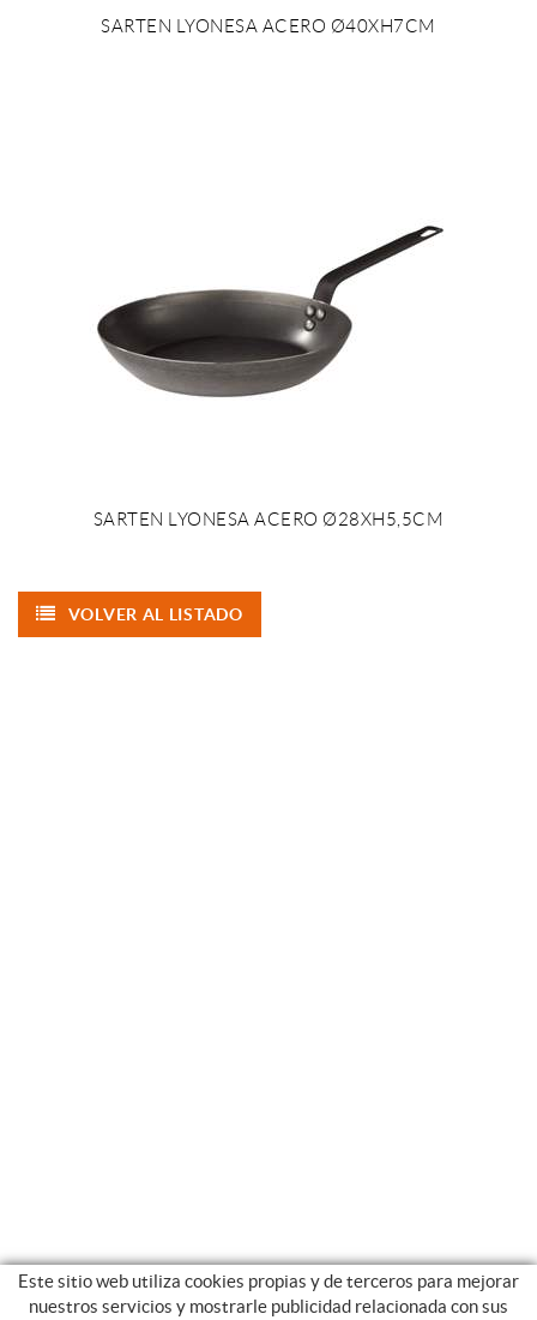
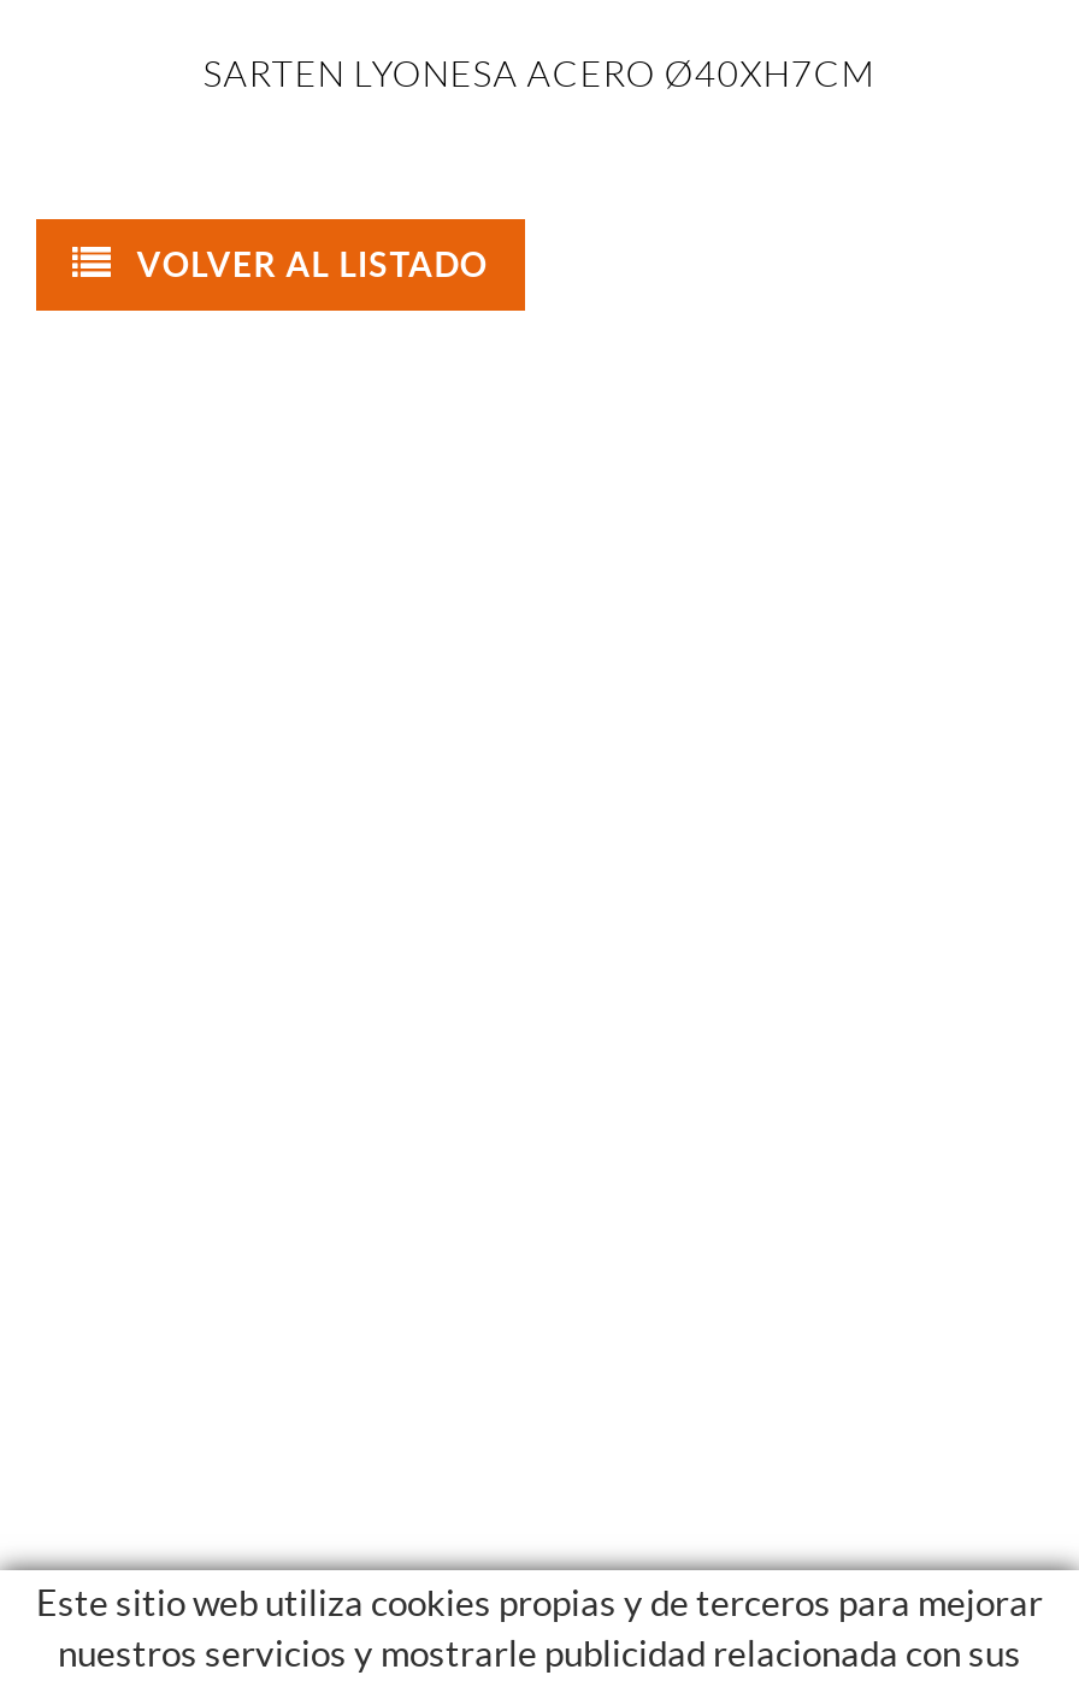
[96,224,445,398] [image] -> none
[93,509,444,529] SARTEN LYONESA ACERO Ø28XH5,5CM -> none

